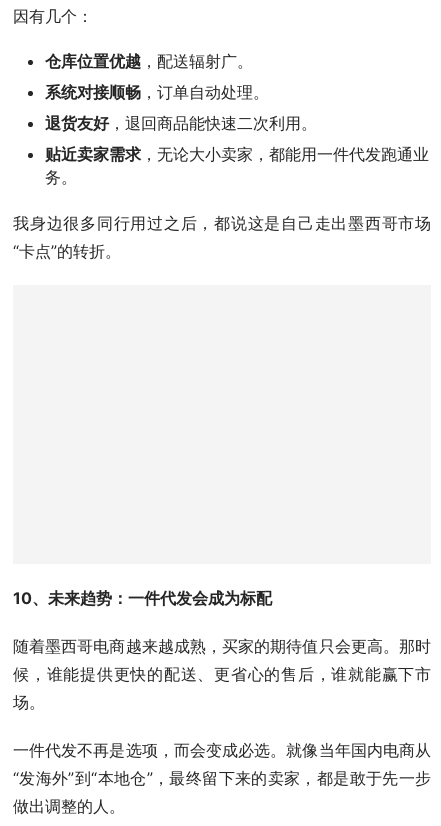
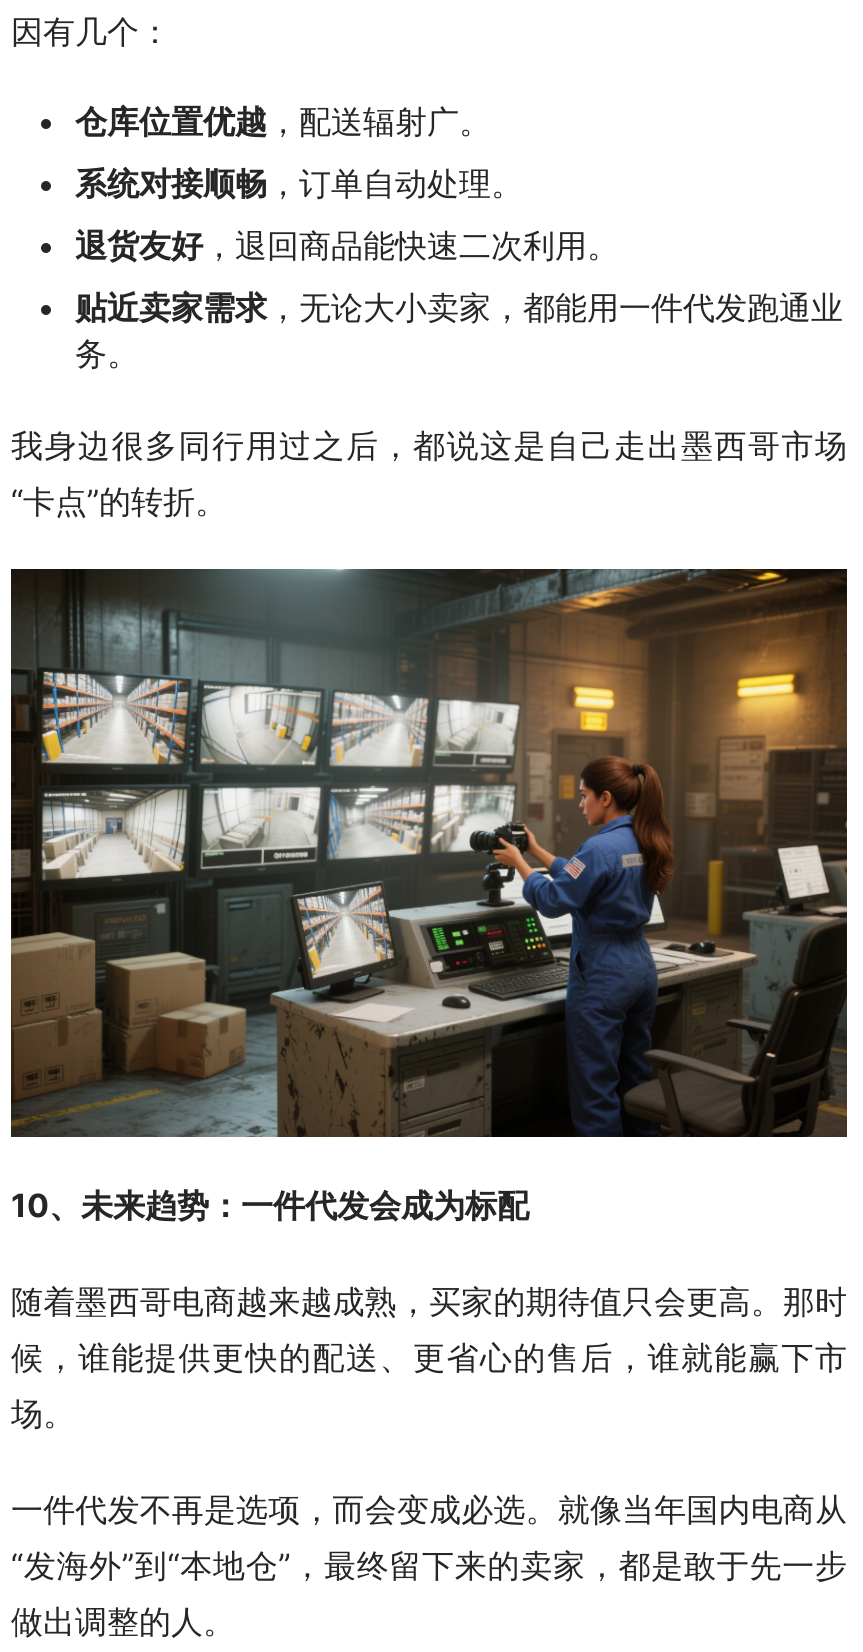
none -> [9,567,849,1139] [image]

